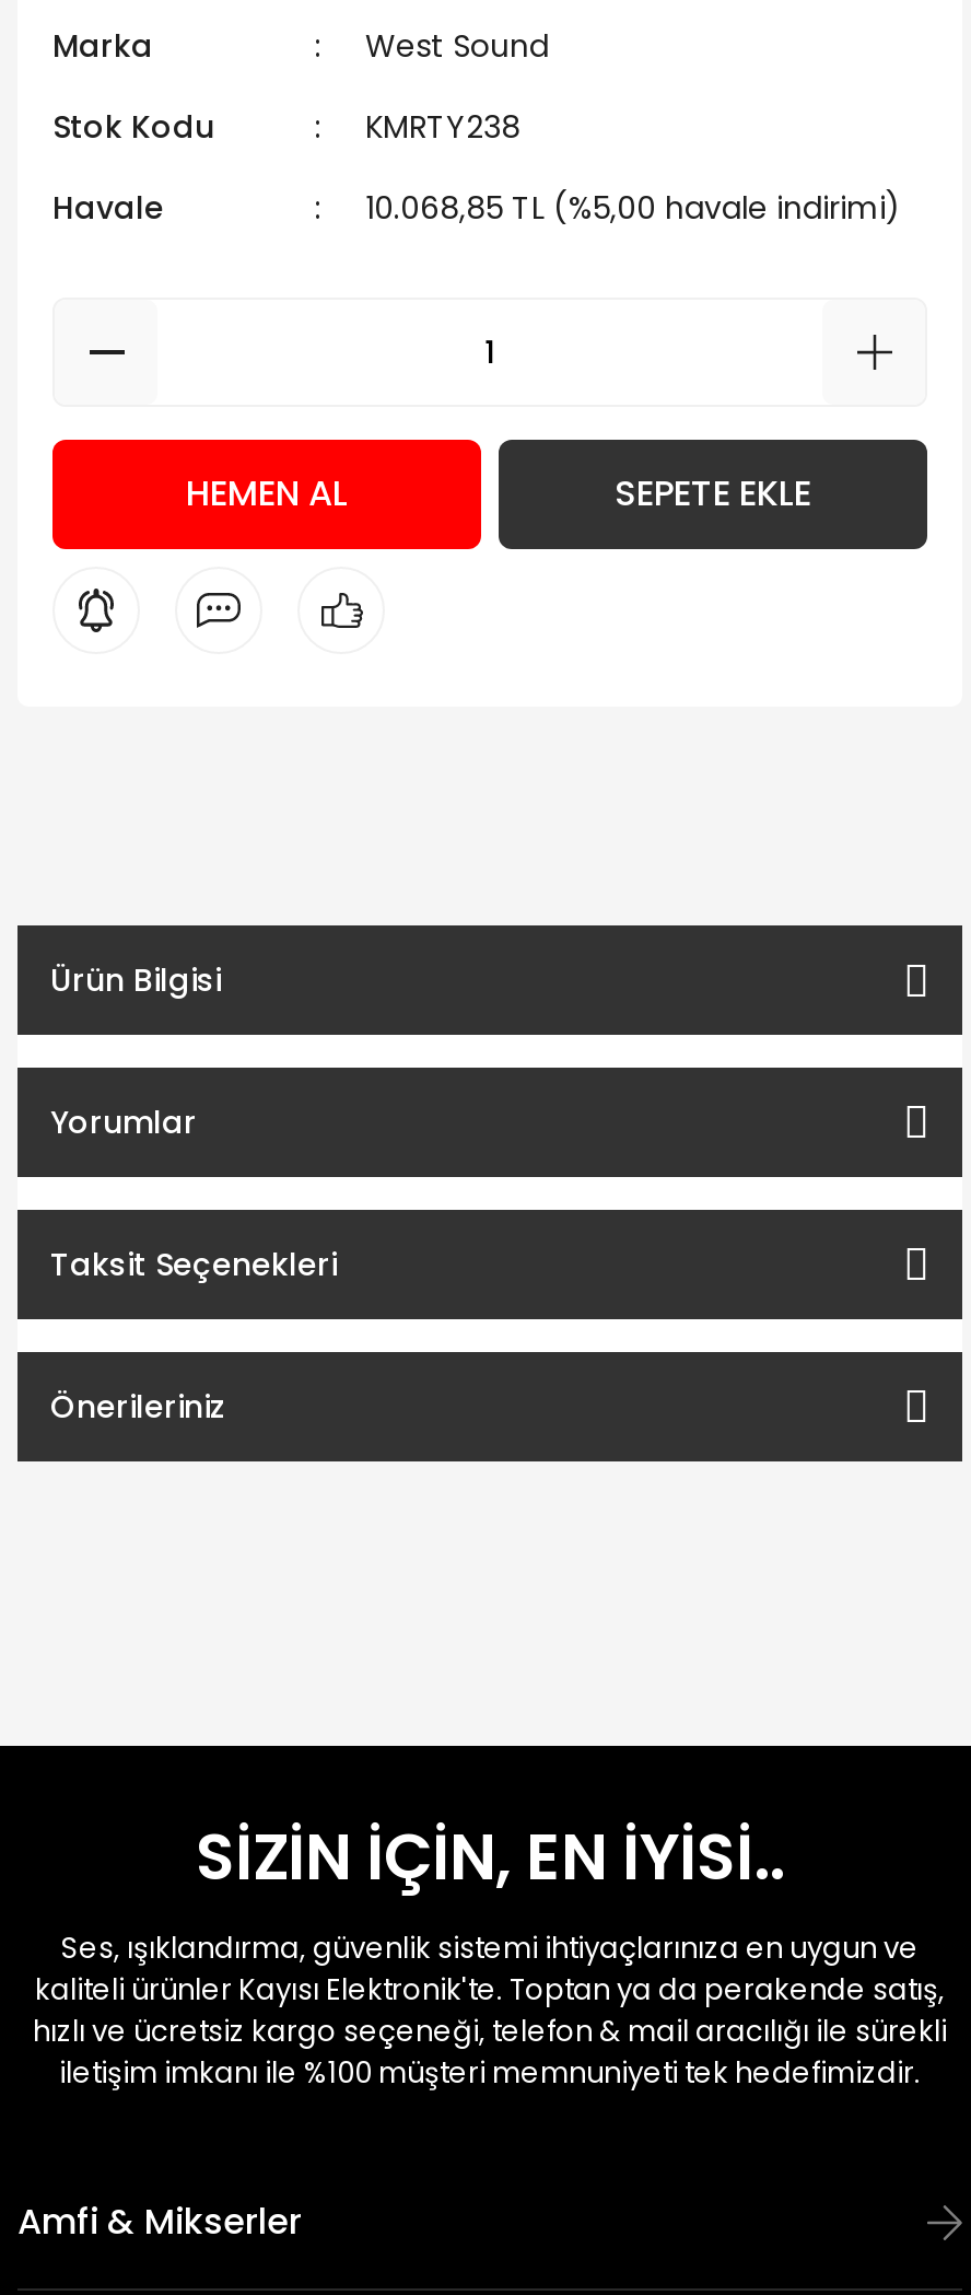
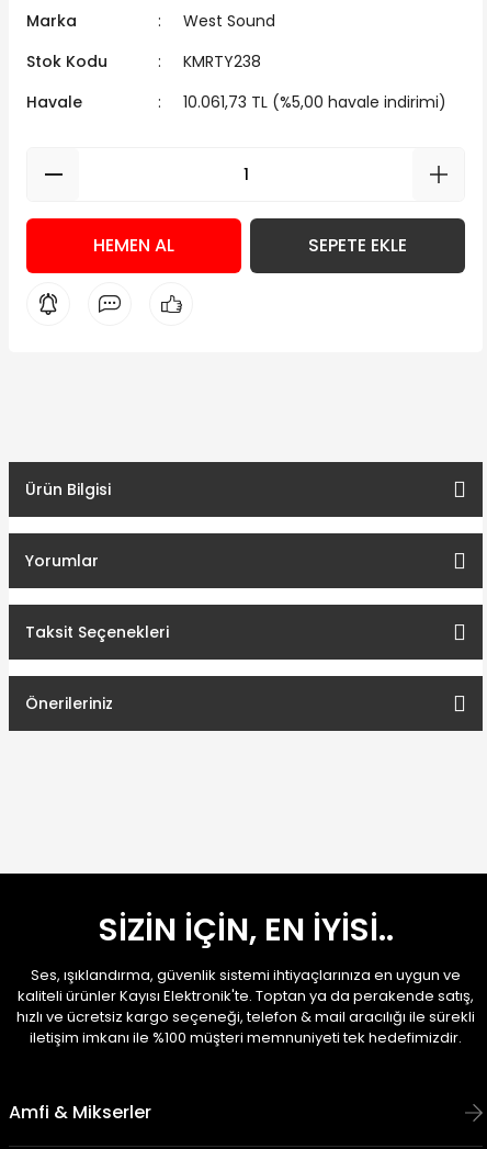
[365,186,901,230] 10.068,85 TL (%5,00 havale indirimi) -> [183,91,446,113] 10.061,73 TL (%5,00 havale indirimi)

